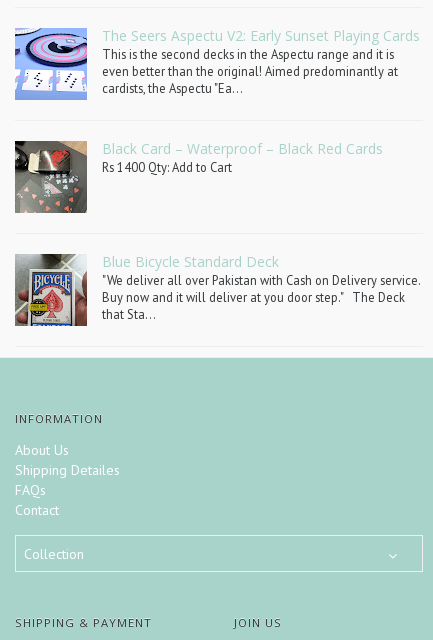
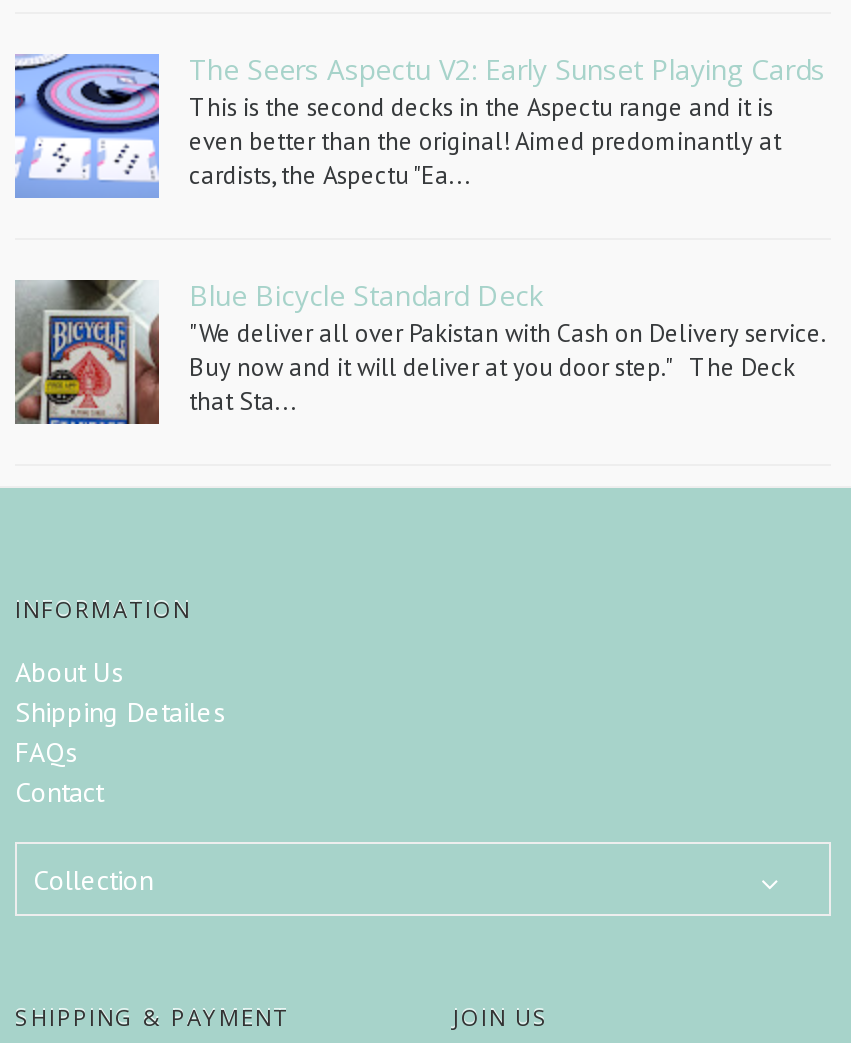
[14,139,383,214] [image] | Black Card – Waterproof – Black Red Cards | Rs 1400 Qty: Add to Cart -> none

